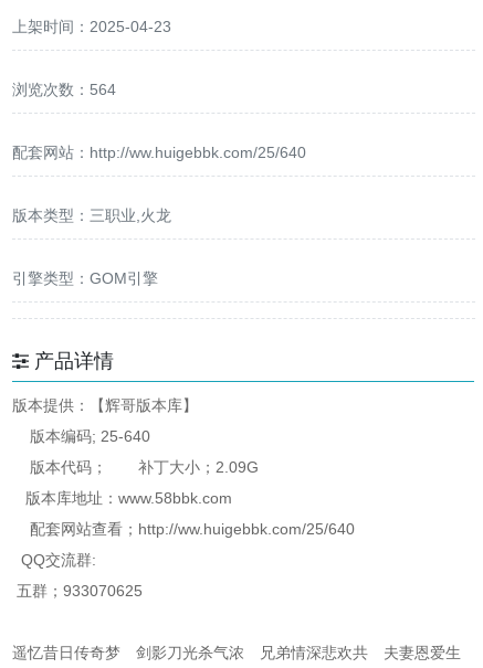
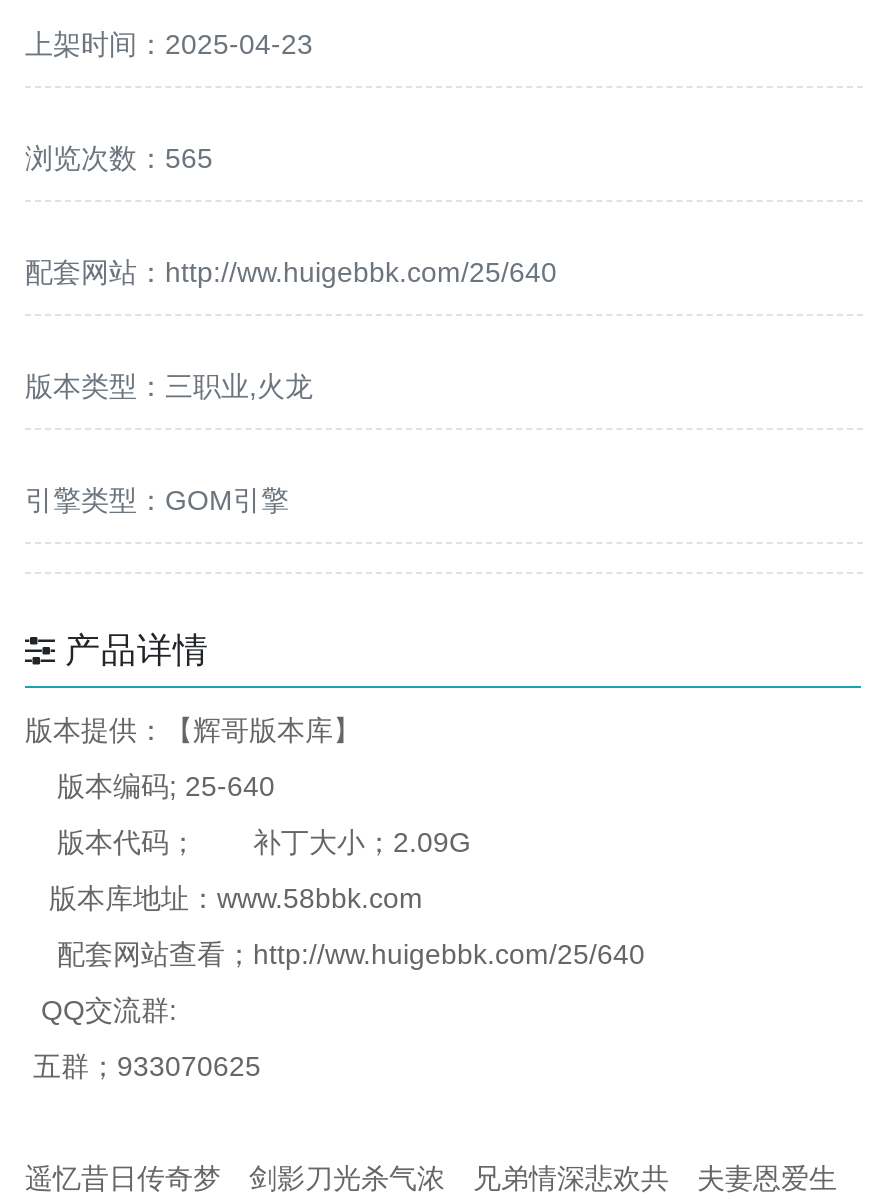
[12,81,116,98] 浏览次数：564 -> [25,142,213,174] 浏览次数：565

